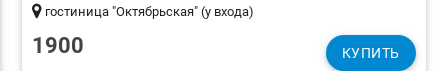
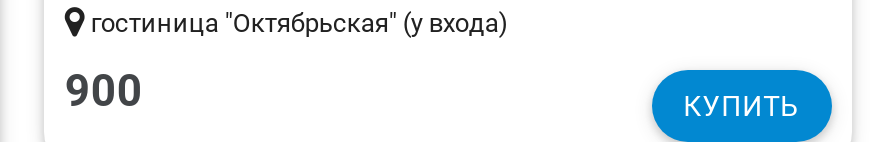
[32,33,84,58] 1900 -> [65,67,143,117] 900

